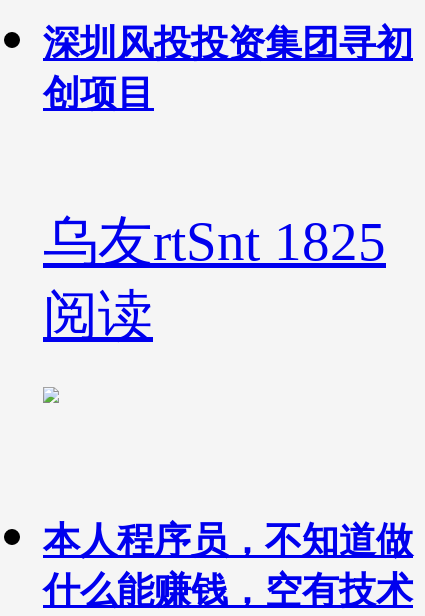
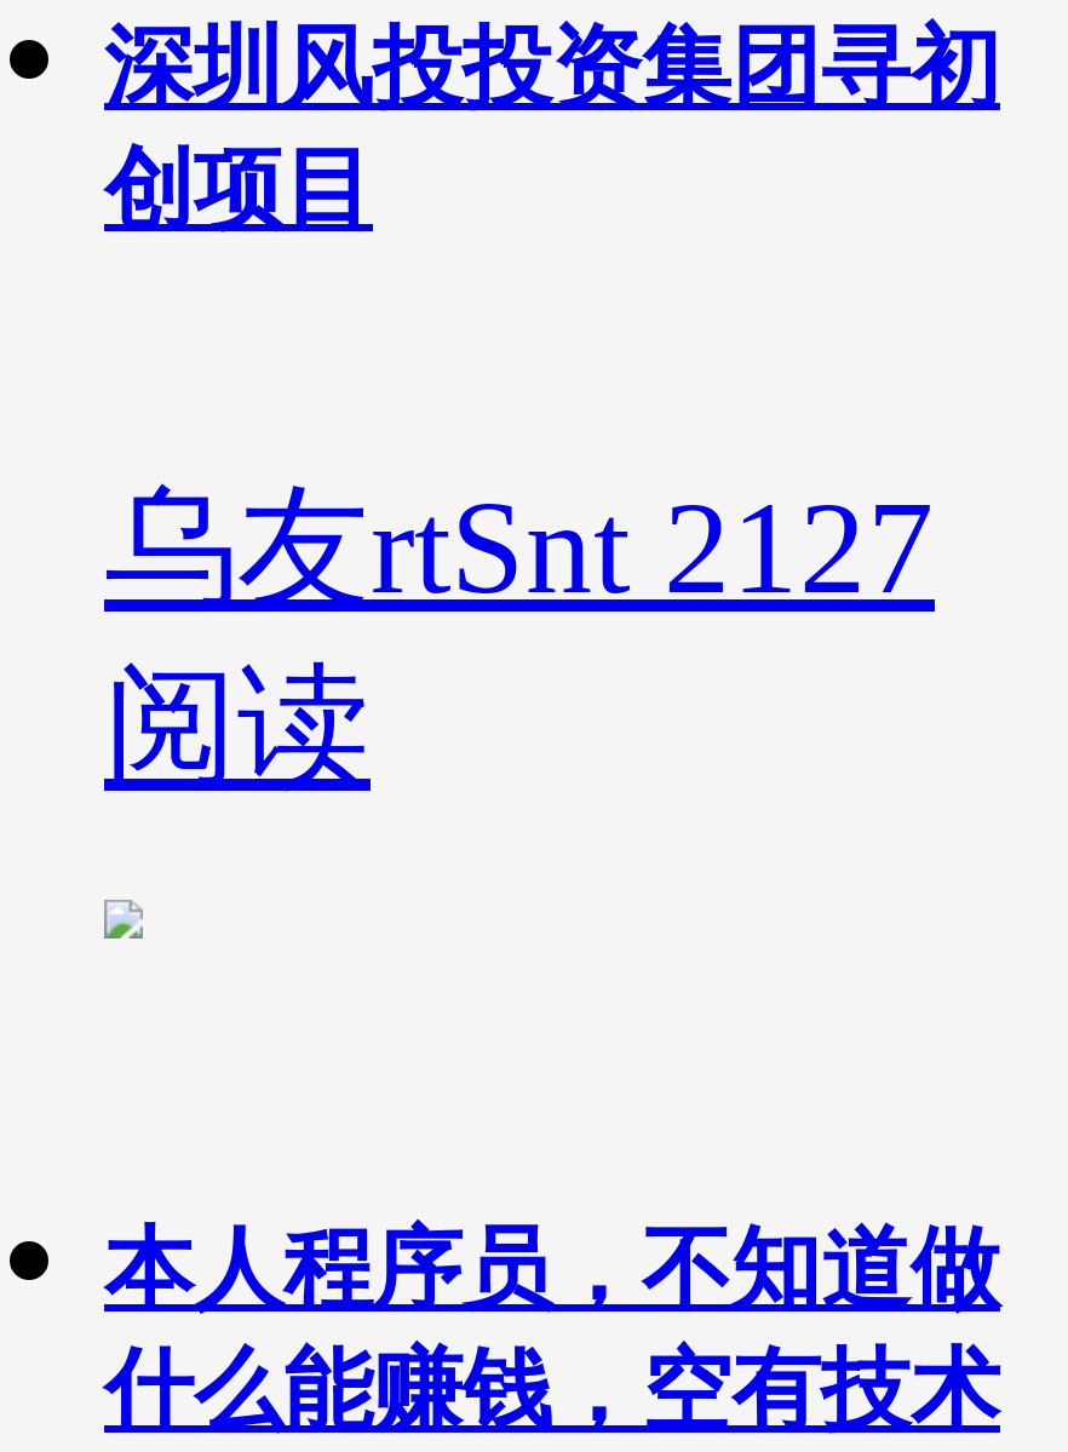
[43,211,386,272] 乌友rtSnt 1825 -> [104,473,935,621] 乌友rtSnt 2127

